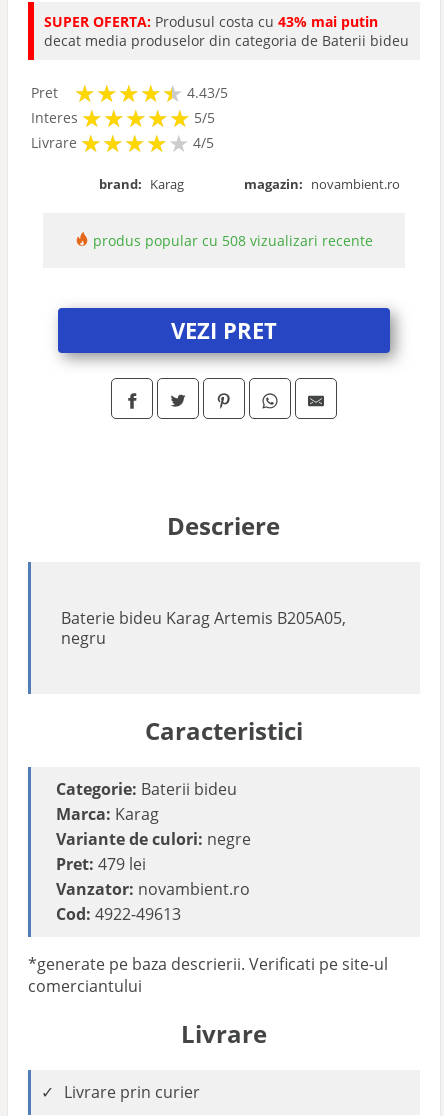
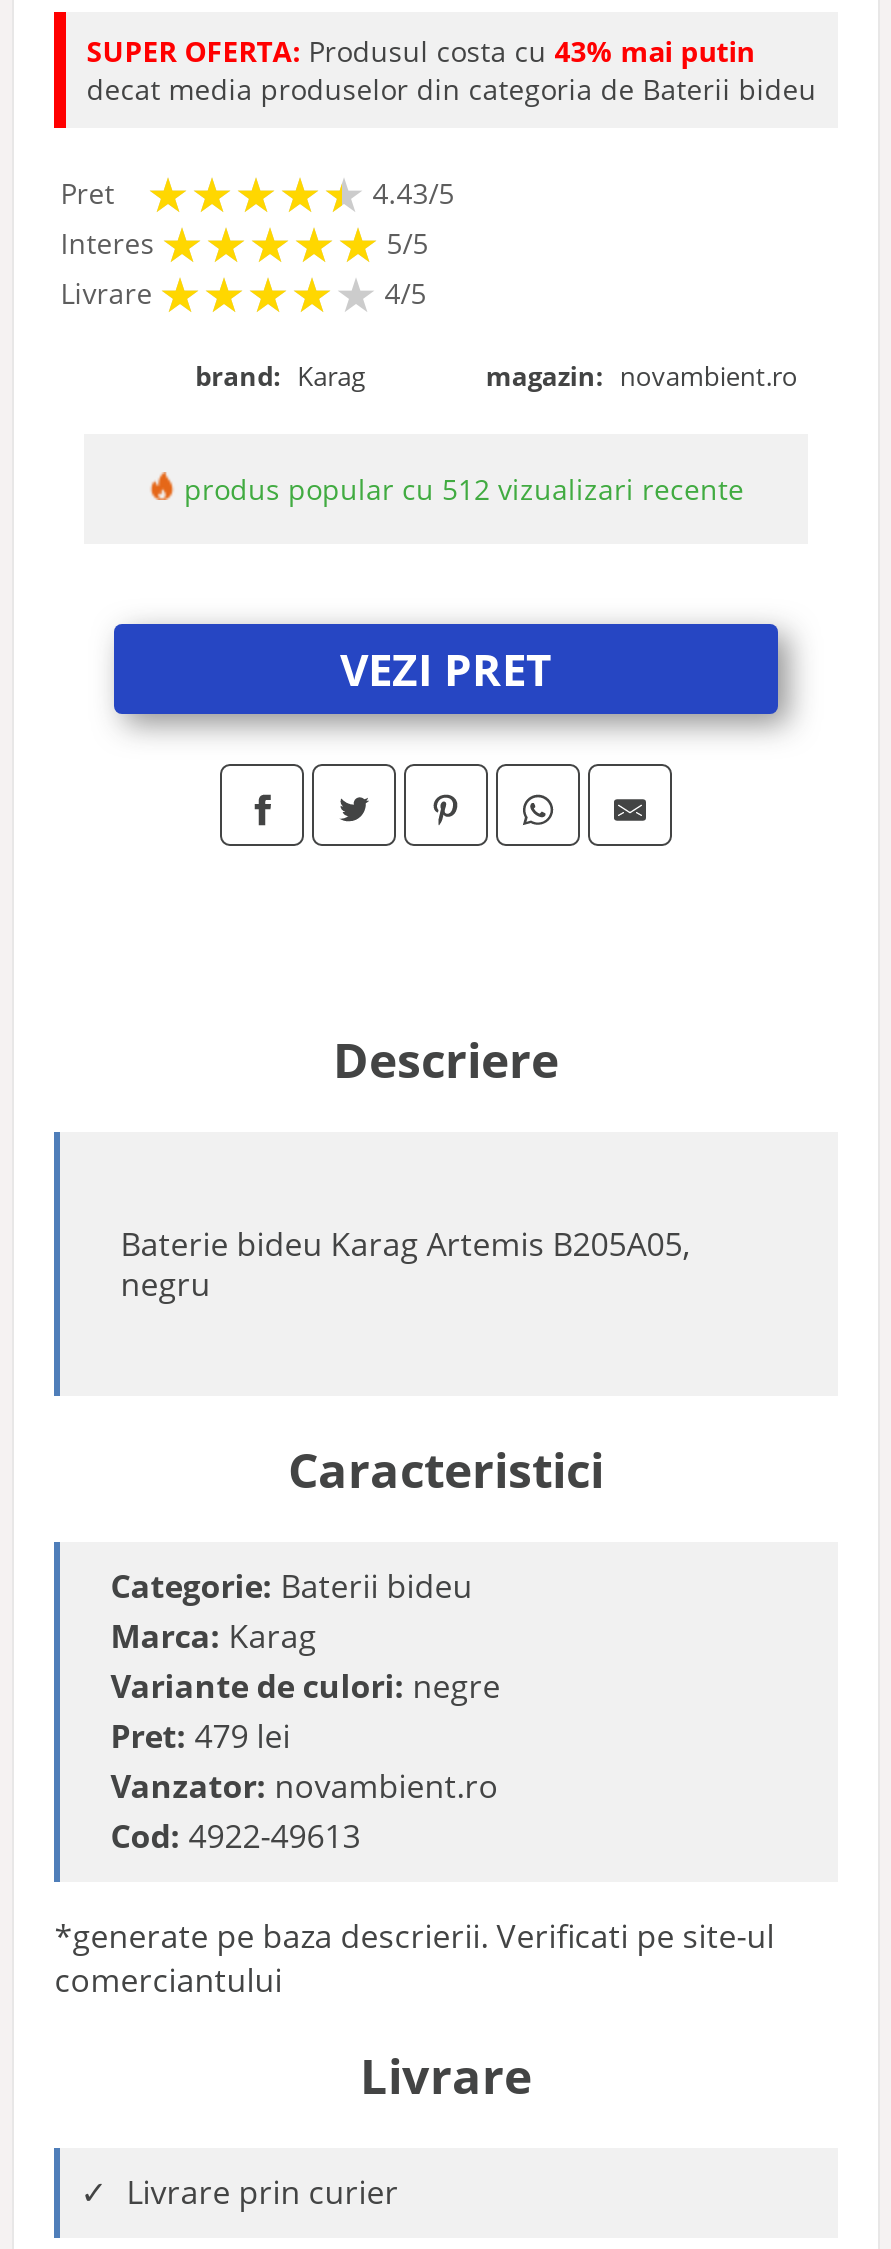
[89,231,373,250] produs popular cu 508 vizualizari recente -> [176,470,744,508] produs popular cu 512 vizualizari recente

